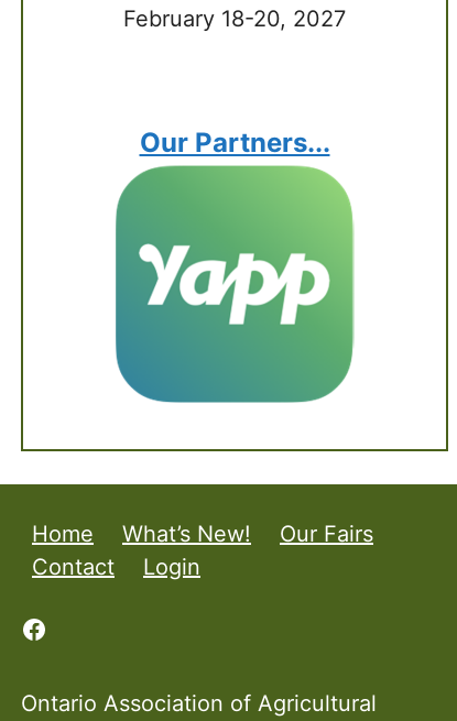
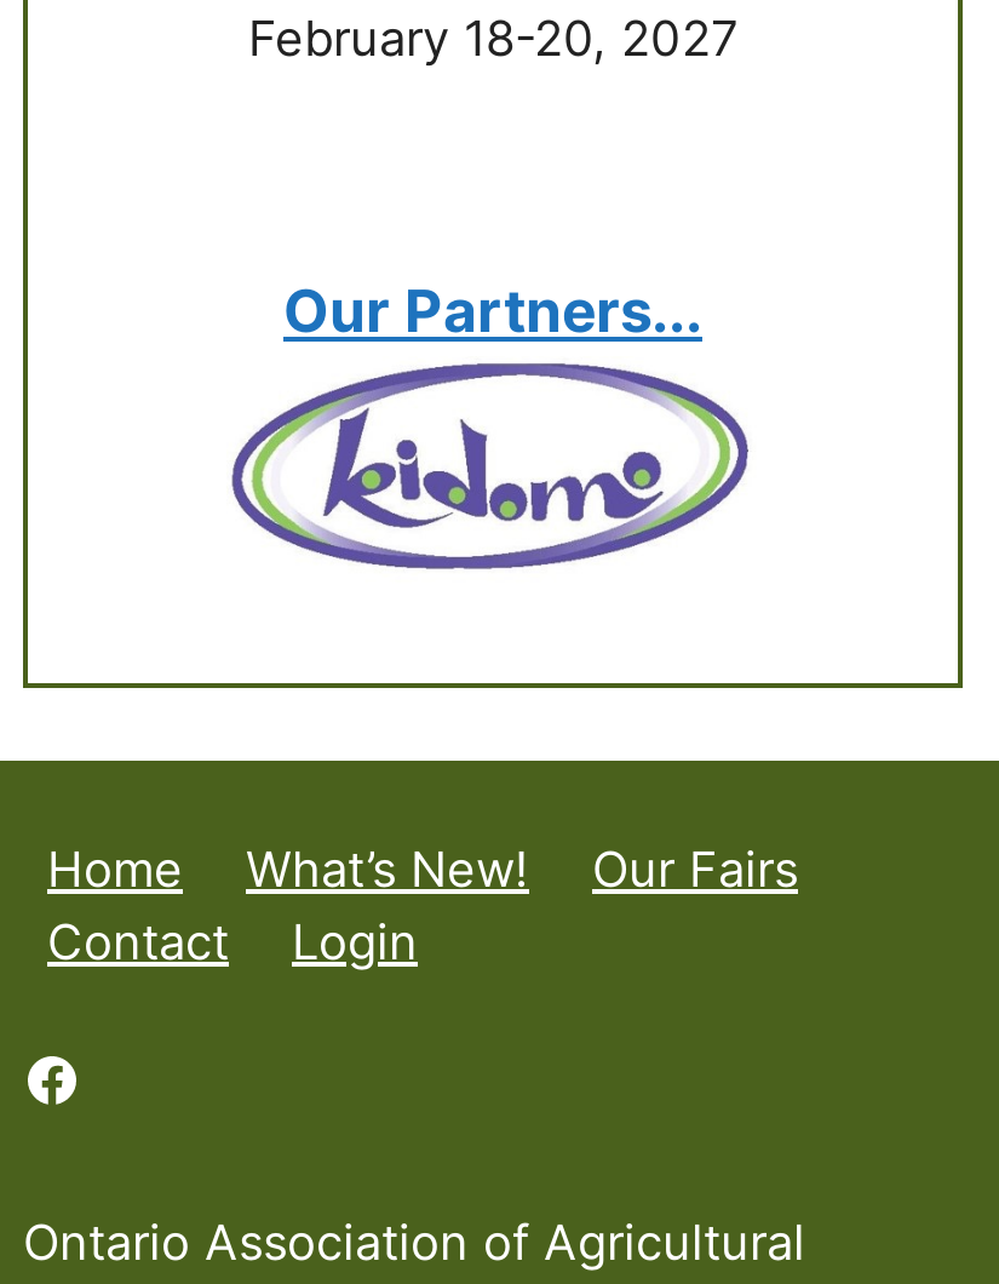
[115,165,355,404] [image] -> [231,361,752,584] [image]

